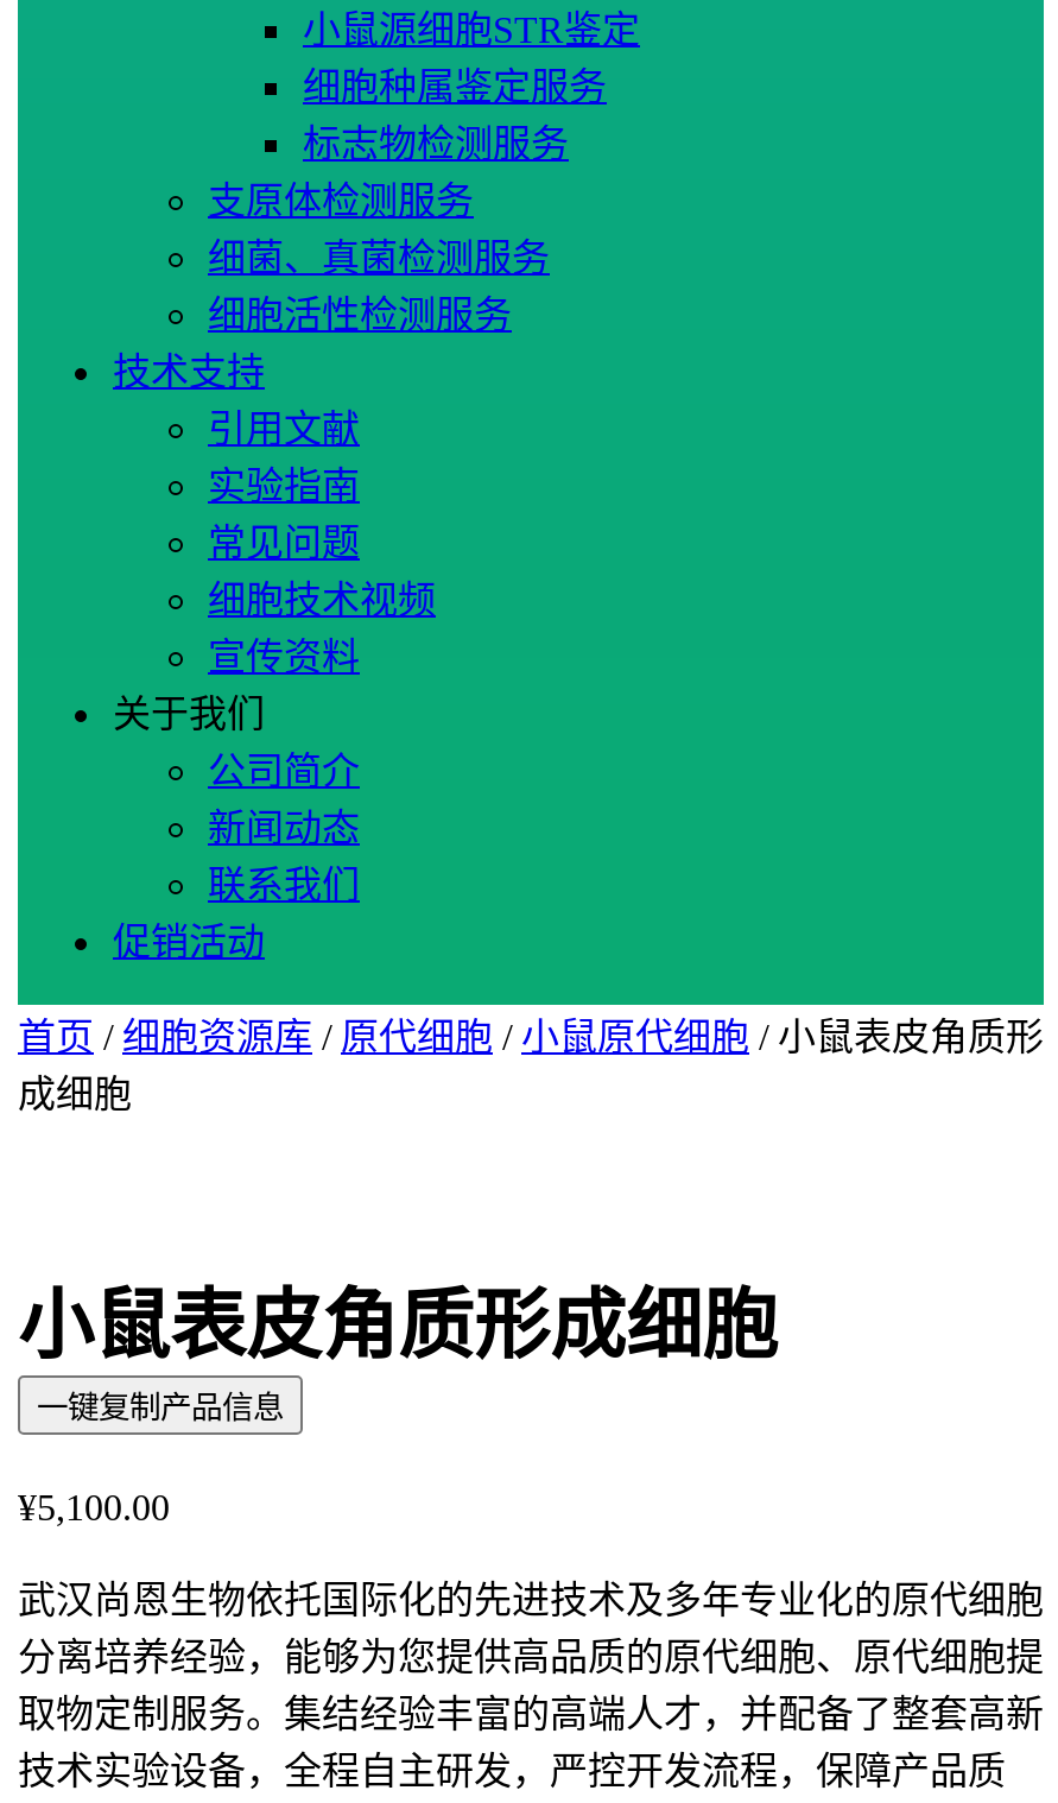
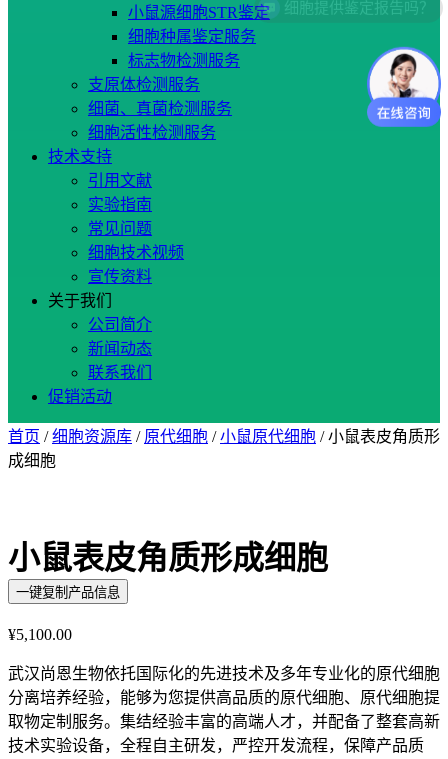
none -> [366,46,442,128] [image]

